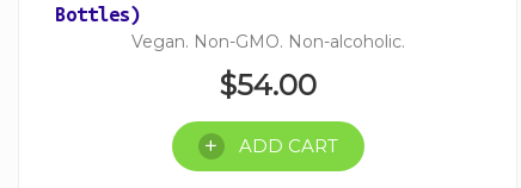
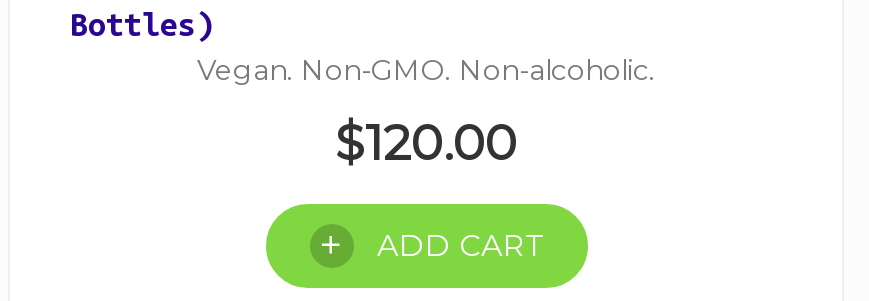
[219,68,317,103] $54.00 -> [335,115,517,173] $120.00

